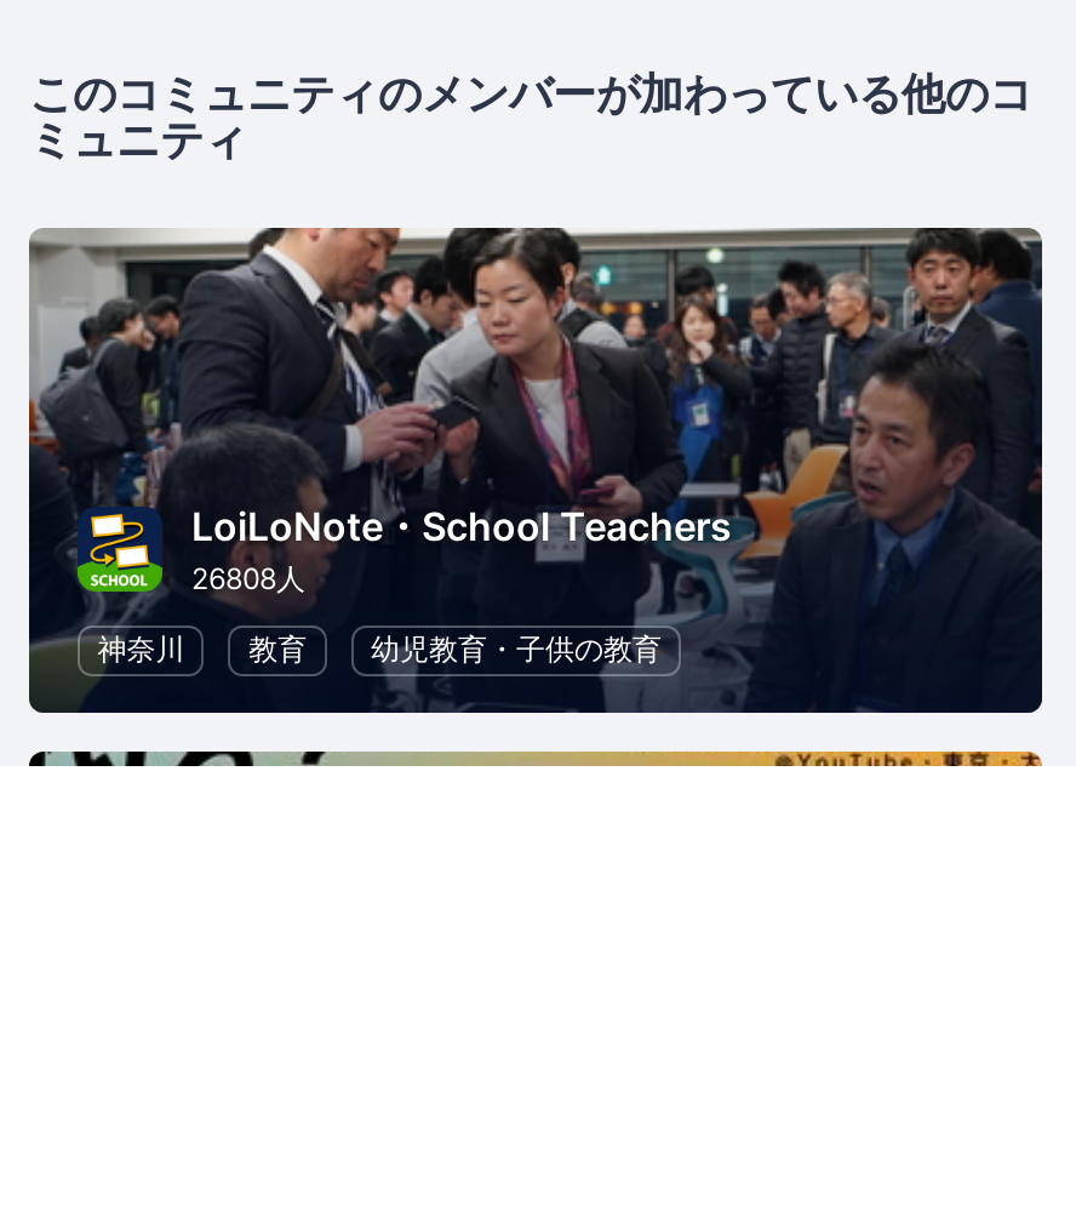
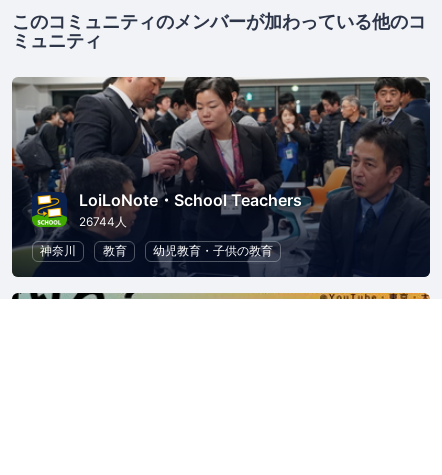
[191,561,305,597] 26808人 -> [79,214,127,229] 26744人

